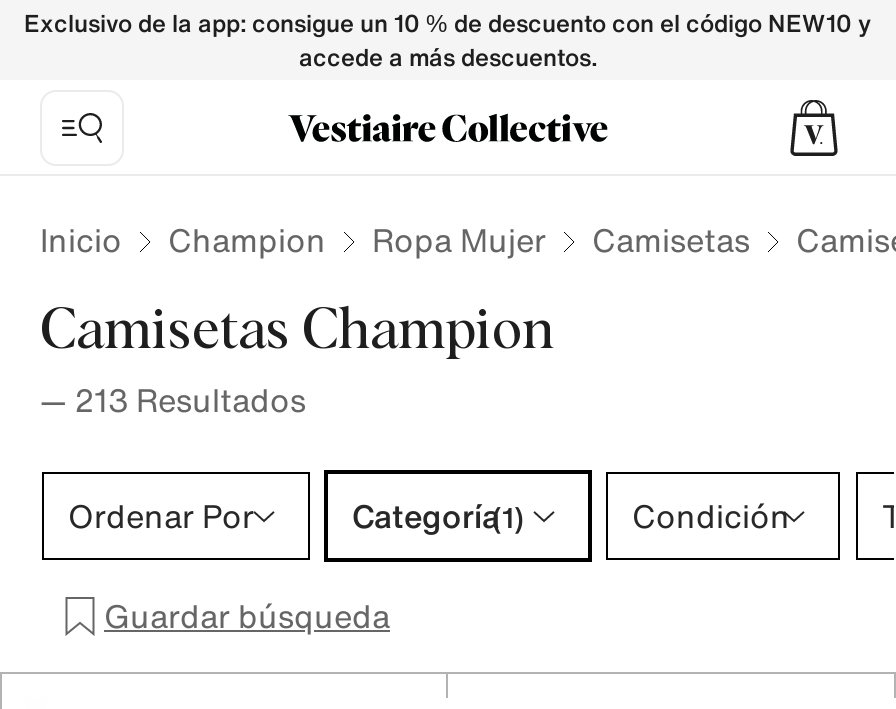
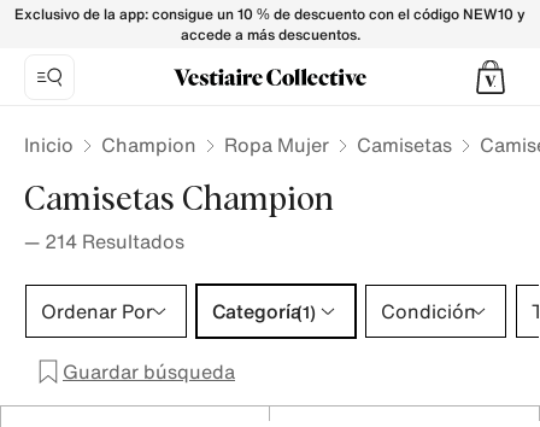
[40,376,306,424] — 213 Resultados -> [24,227,184,256] — 214 Resultados

